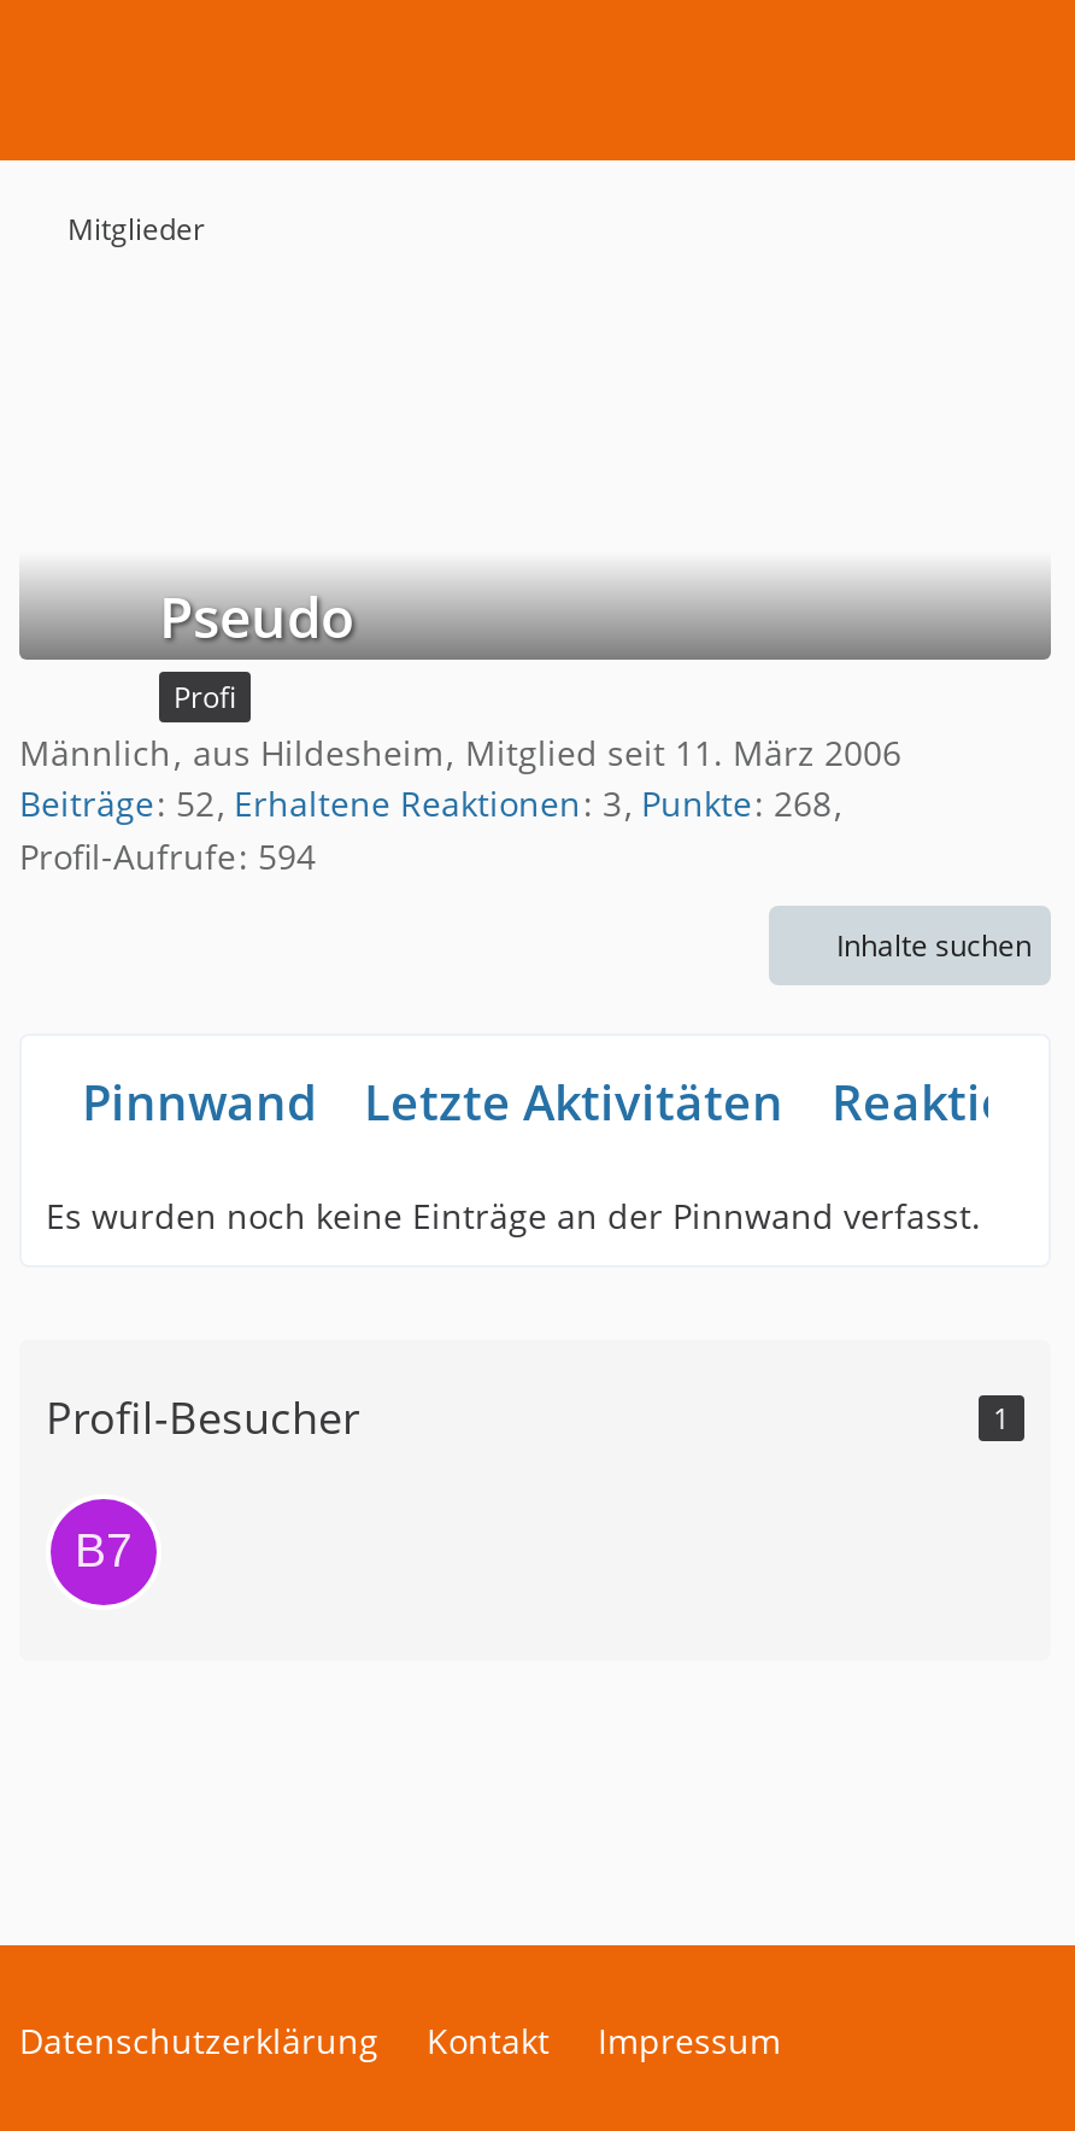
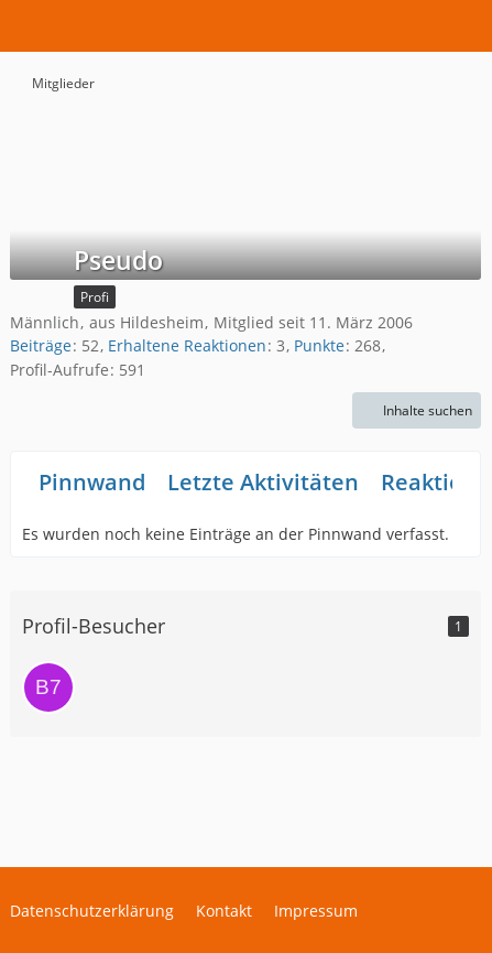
[19,832,316,878] Profil-Aufrufe 594 -> [10,359,145,380] Profil-Aufrufe 591

